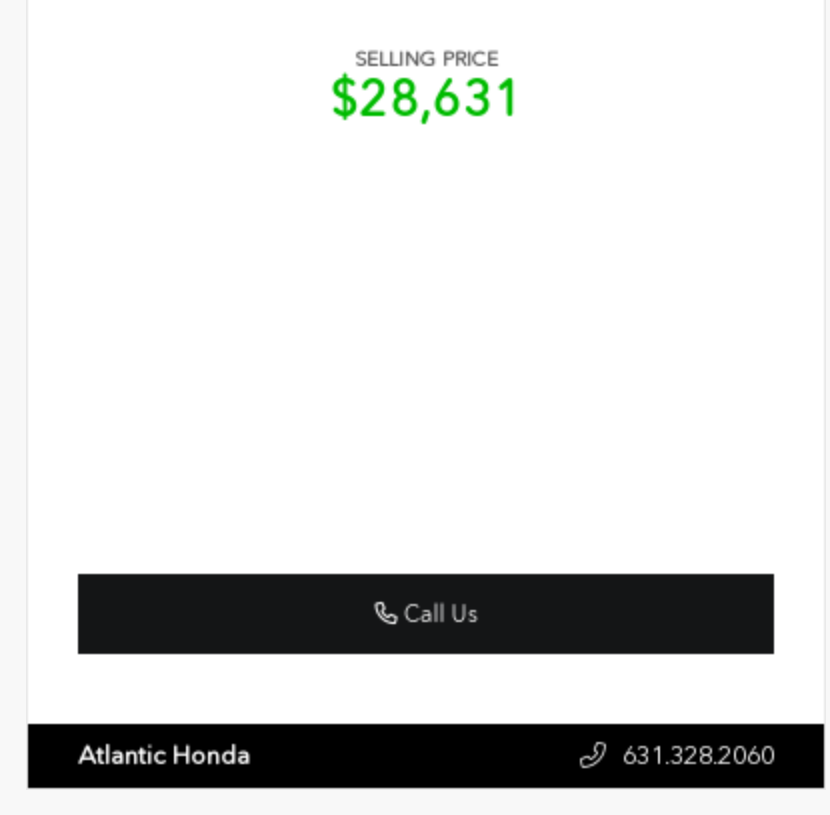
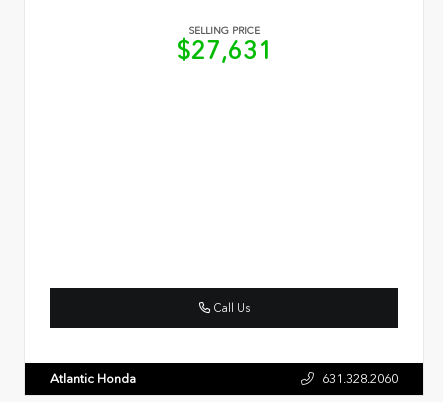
[329,69,523,127] $28,631 -> [175,35,272,64] $27,631

